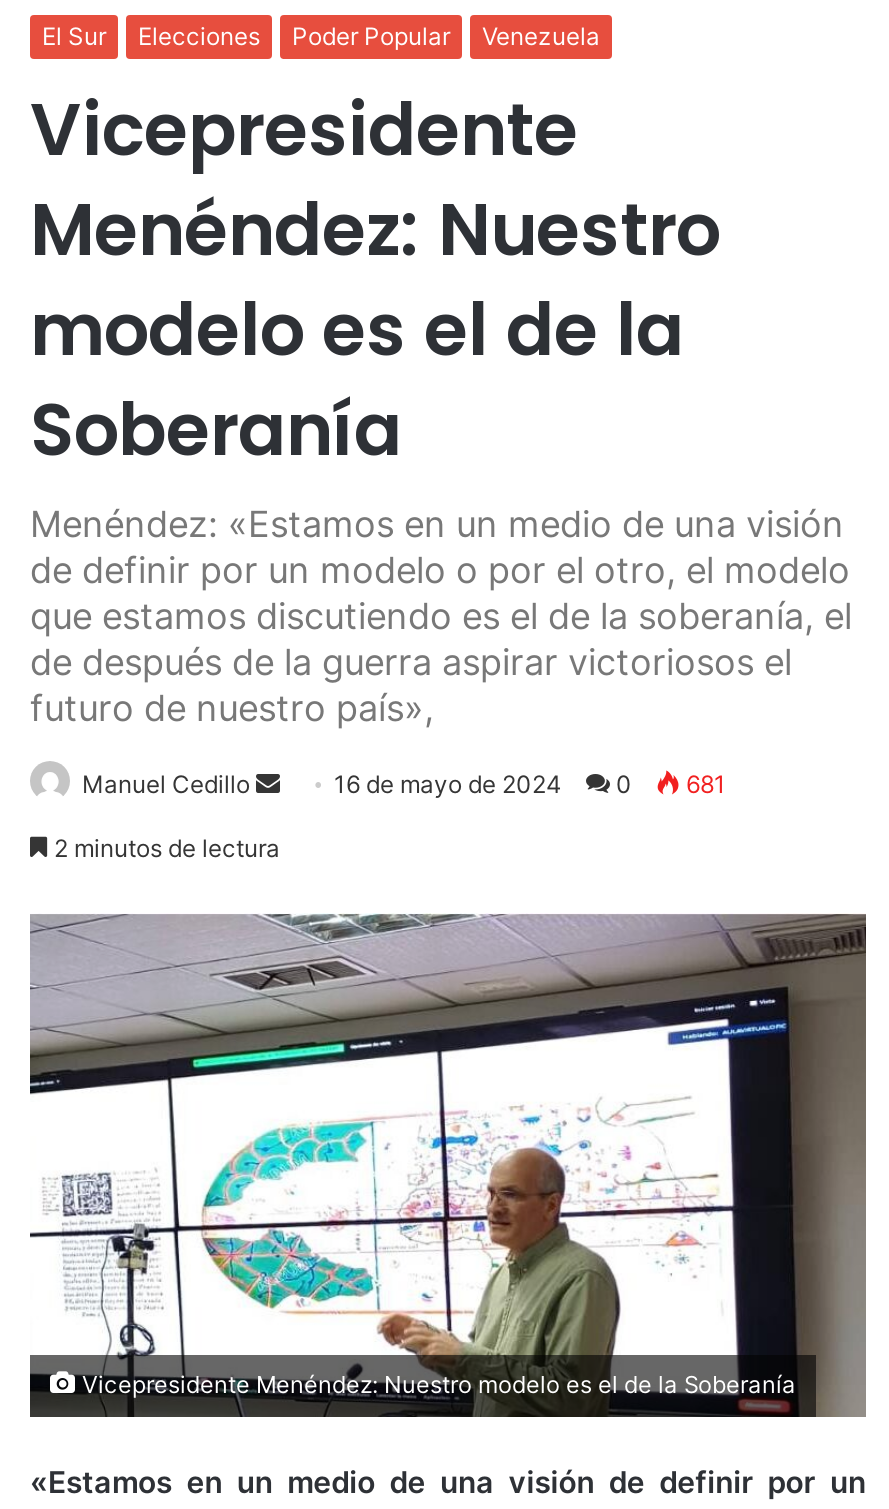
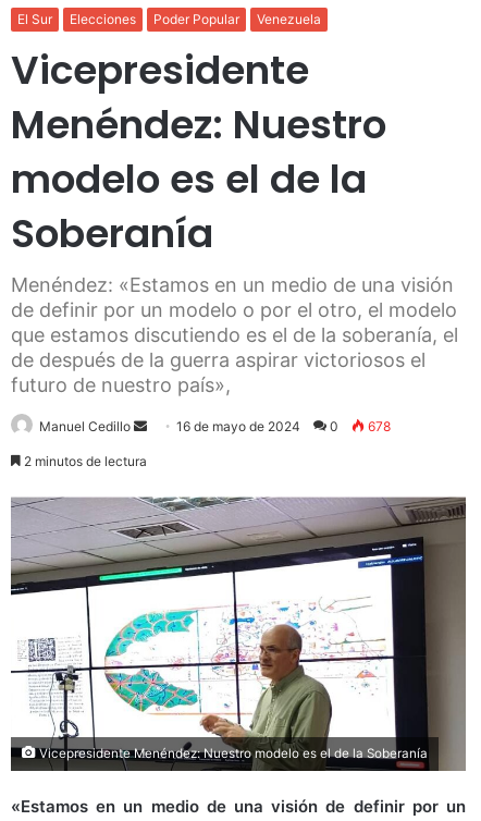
[680,769,726,799] 681 -> [365,418,391,434] 678

